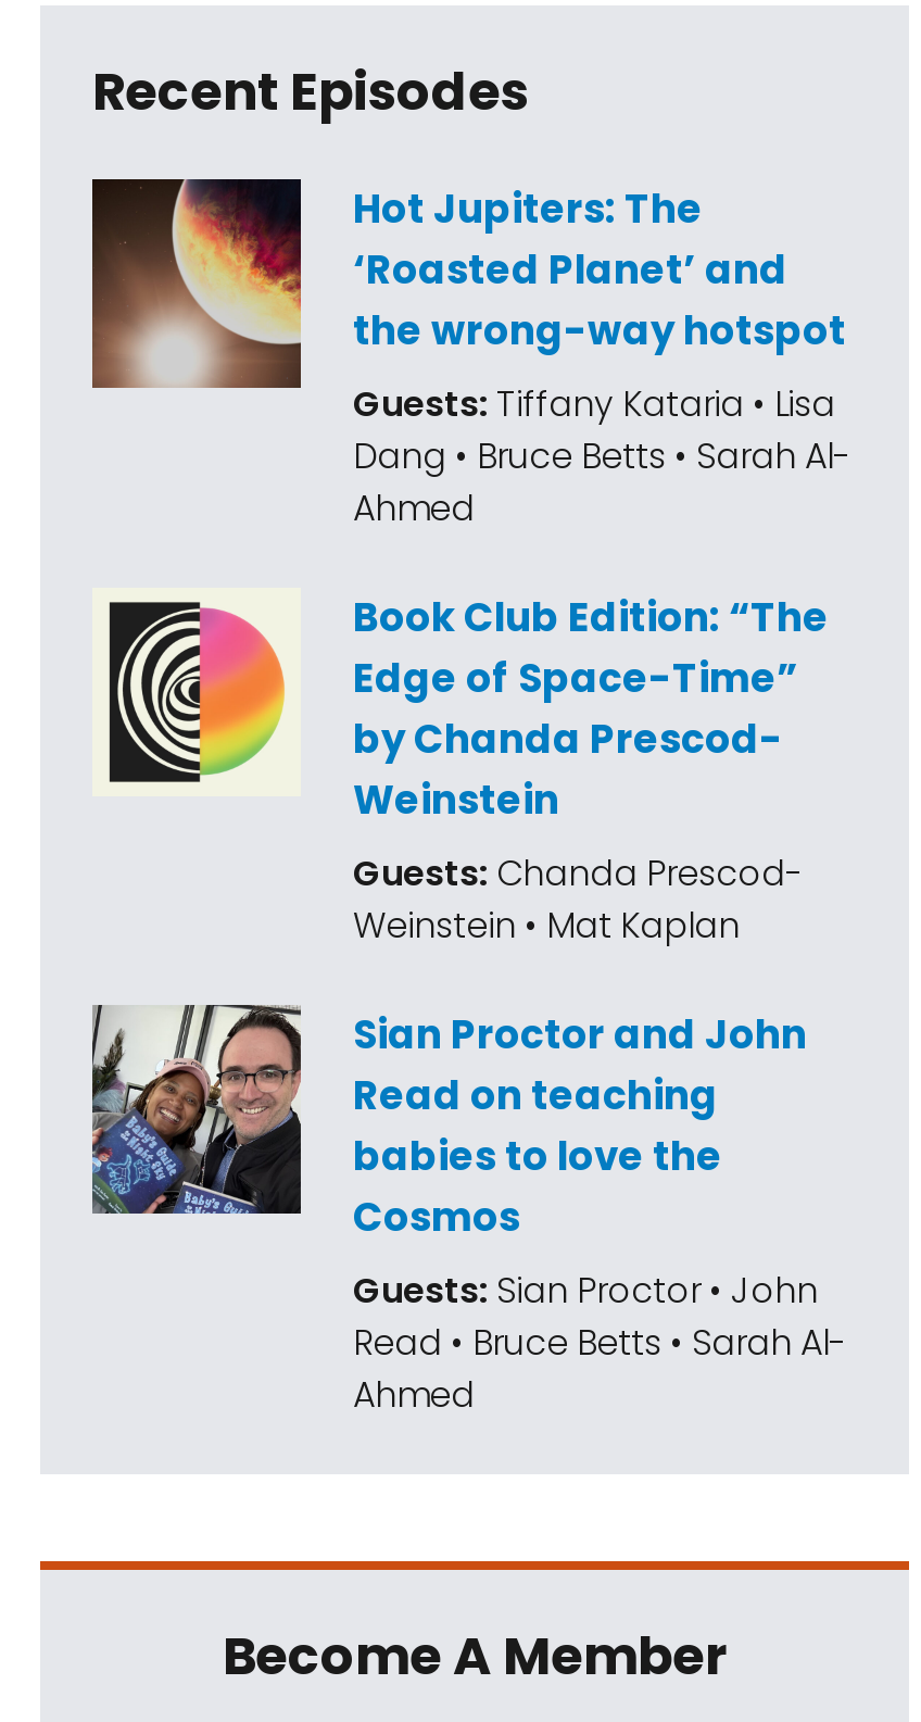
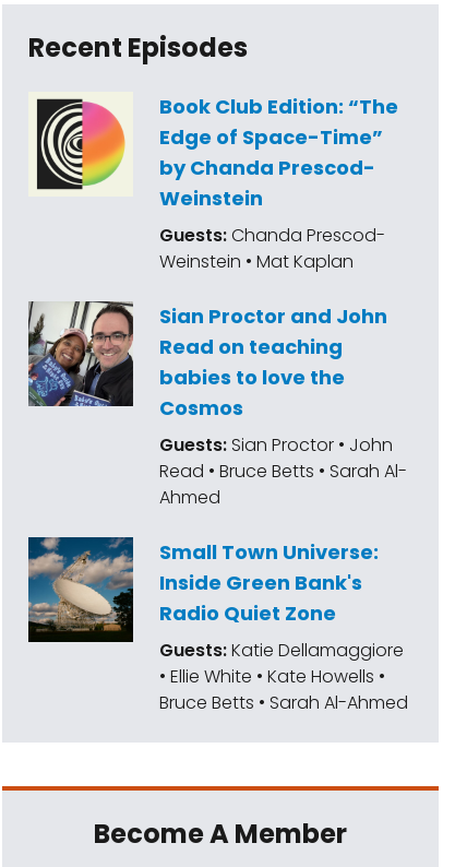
[90,177,850,533] [image] | Hot Jupiters: The | ‘Roasted Planet’ and | the wrong-way hotspot | Guests: Tiffany Kataria • Lisa | Dang • Bruce Betts • Sarah Al- | Ahmed -> none
moved [114,590,846,1420] -> [39,93,407,510]: [image] | Book Club Edition: “The | Edge of Space-Time” | ... | Read • Bruce Betts • Sarah Al- | Ahmed
none -> [27,536,408,715] [image] | Small Town Universe: | Inside Green Bank's | Radio Quiet Zone | Guests: Katie Dellamaggiore | • Ellie White • Kate Howells • | Bruce Betts • Sarah Al-Ahmed

